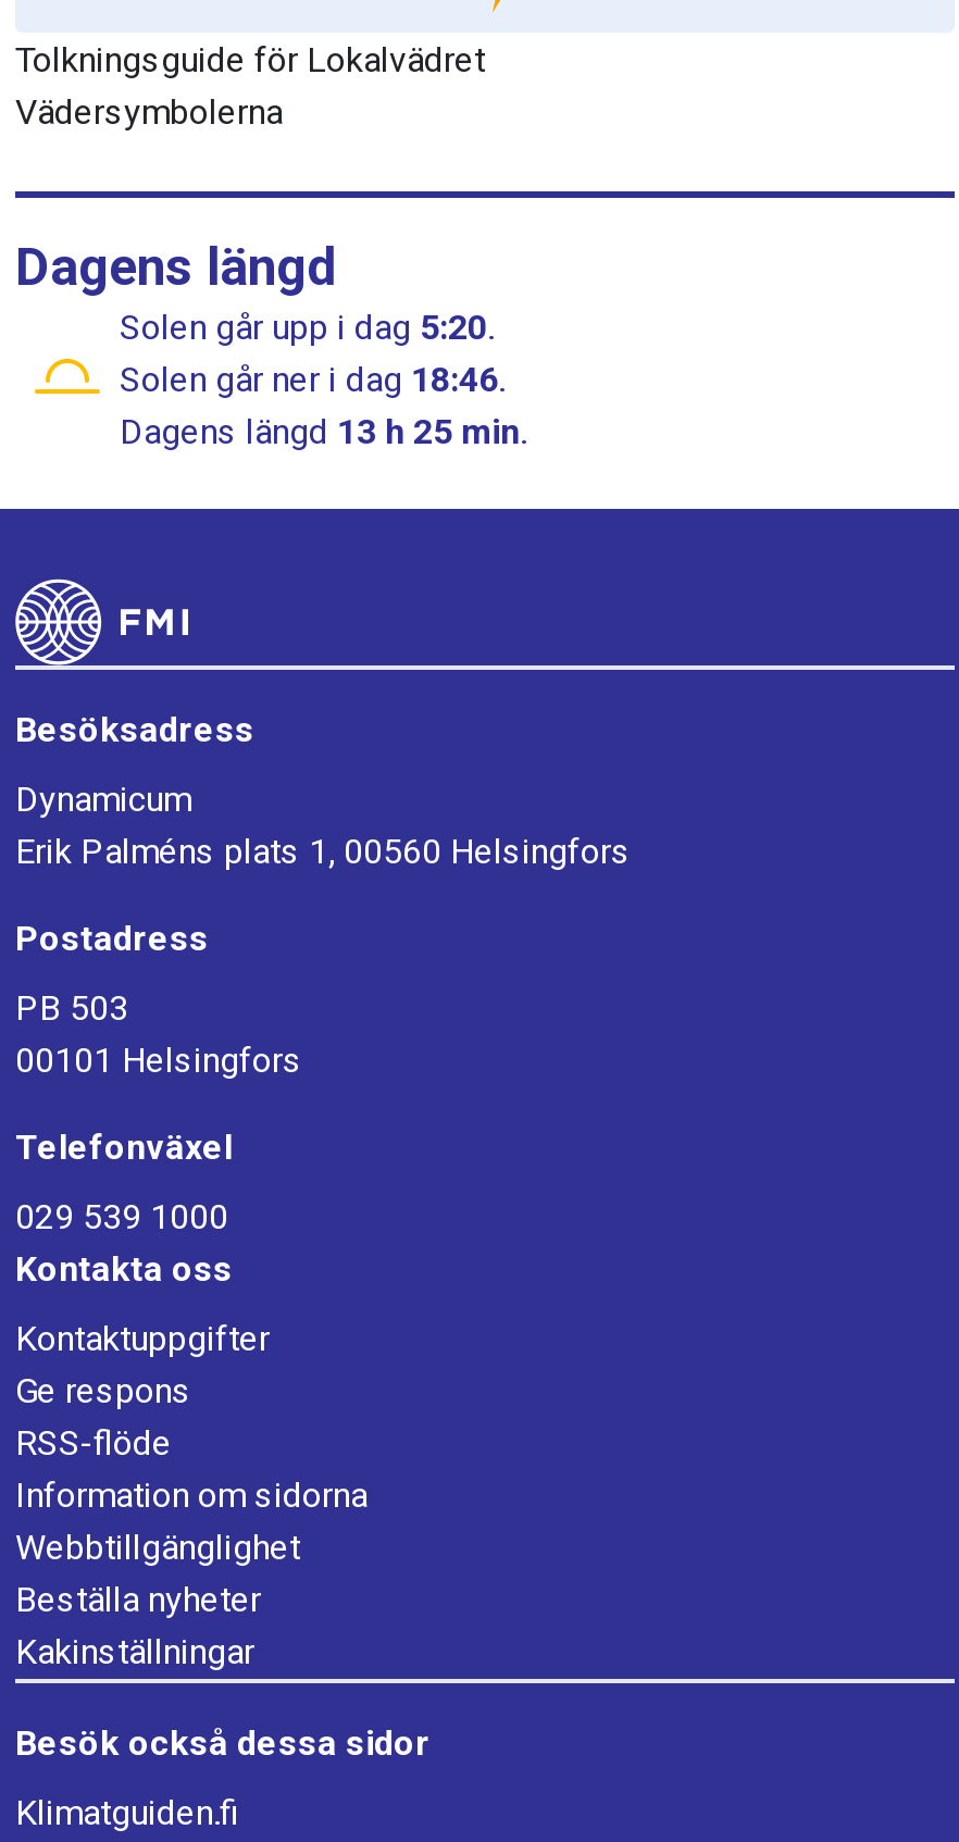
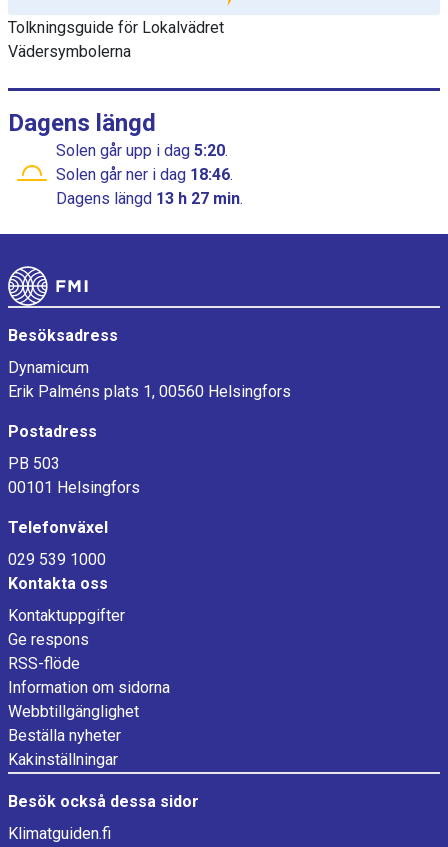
[120,411,526,452] Dagens längd 13 h 25 min. -> [56,189,243,208] Dagens längd 13 h 27 min.

